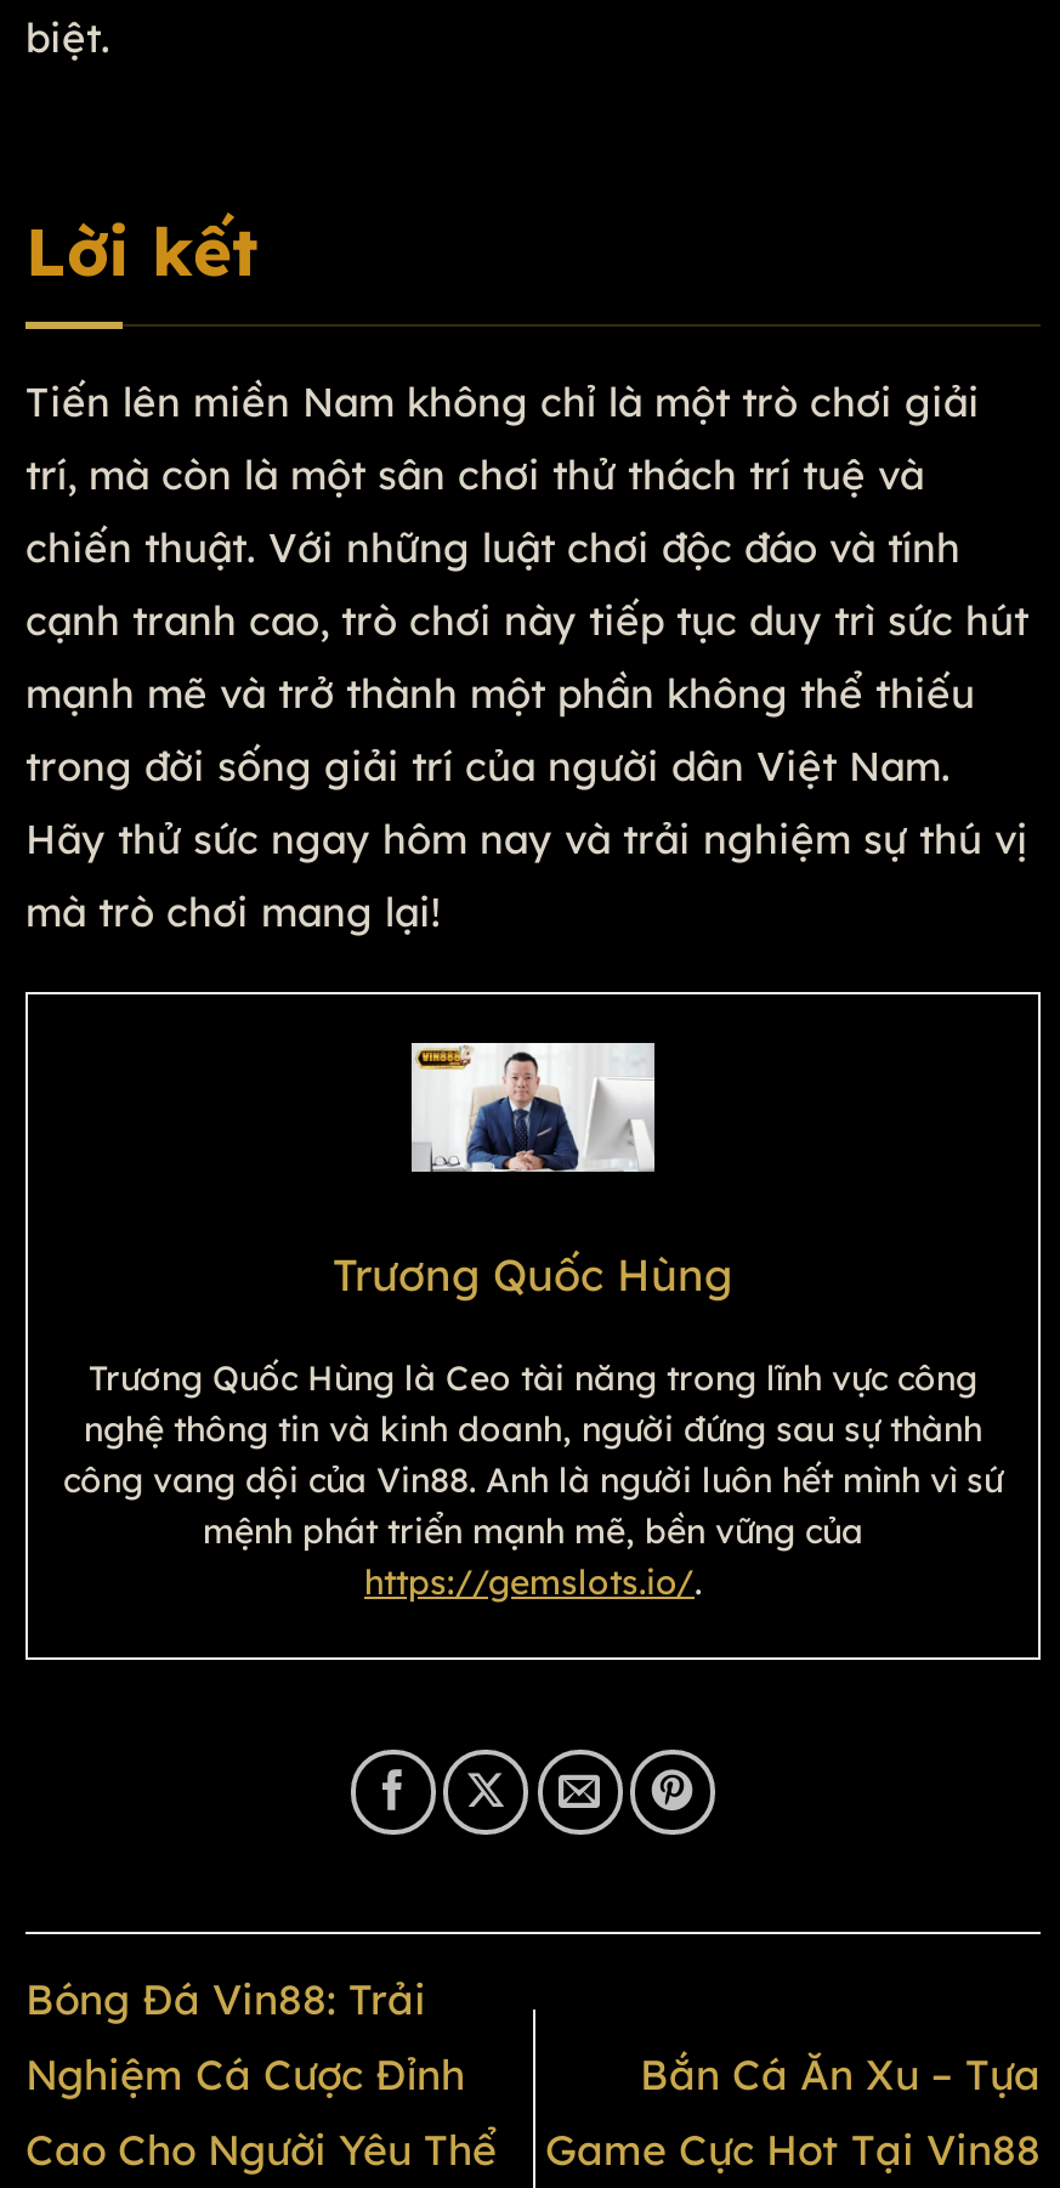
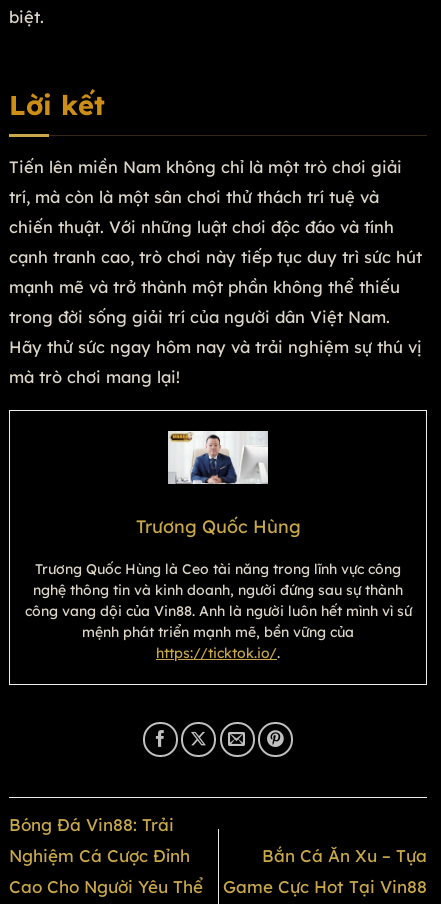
[364,1560,702,1604] https://gemslots.io/. -> [156,644,280,662] https://ticktok.io/.

